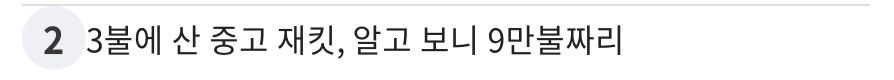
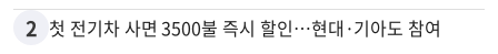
[43,11,625,65] 2 3불에 산 중고 재킷, 알고 보니 9만불짜리 -> [25,13,441,42] 2 첫 전기차 사면 3500불 즉시 할인…현대·기아도 참여

